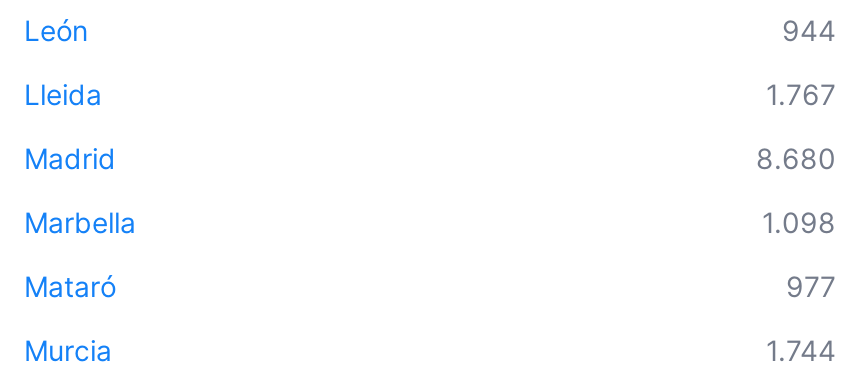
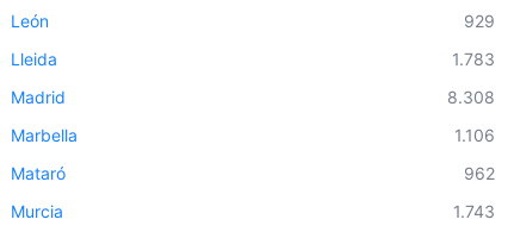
[782,12,836,46] 944 -> [464,10,495,30] 929
[766,76,836,110] 1.767 -> [452,48,495,69] 1.783
[756,140,836,174] 8.680 -> [447,86,495,107] 8.308
[762,204,836,238] 1.098 -> [454,124,495,145] 1.106
[786,268,836,302] 977 -> [464,163,495,183] 962
[766,332,836,366] 1.744 -> [453,201,495,221] 1.743

